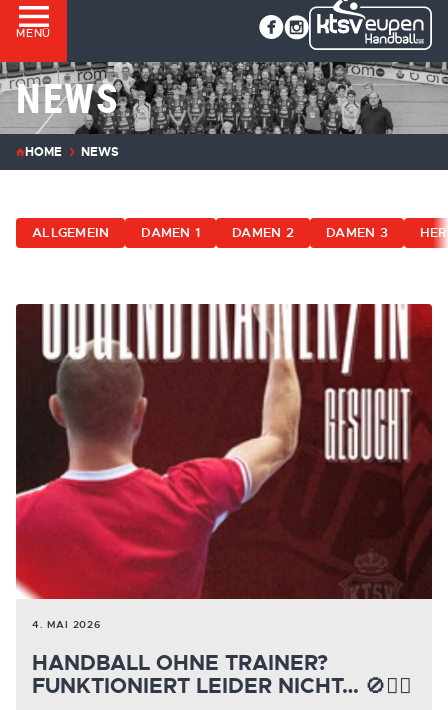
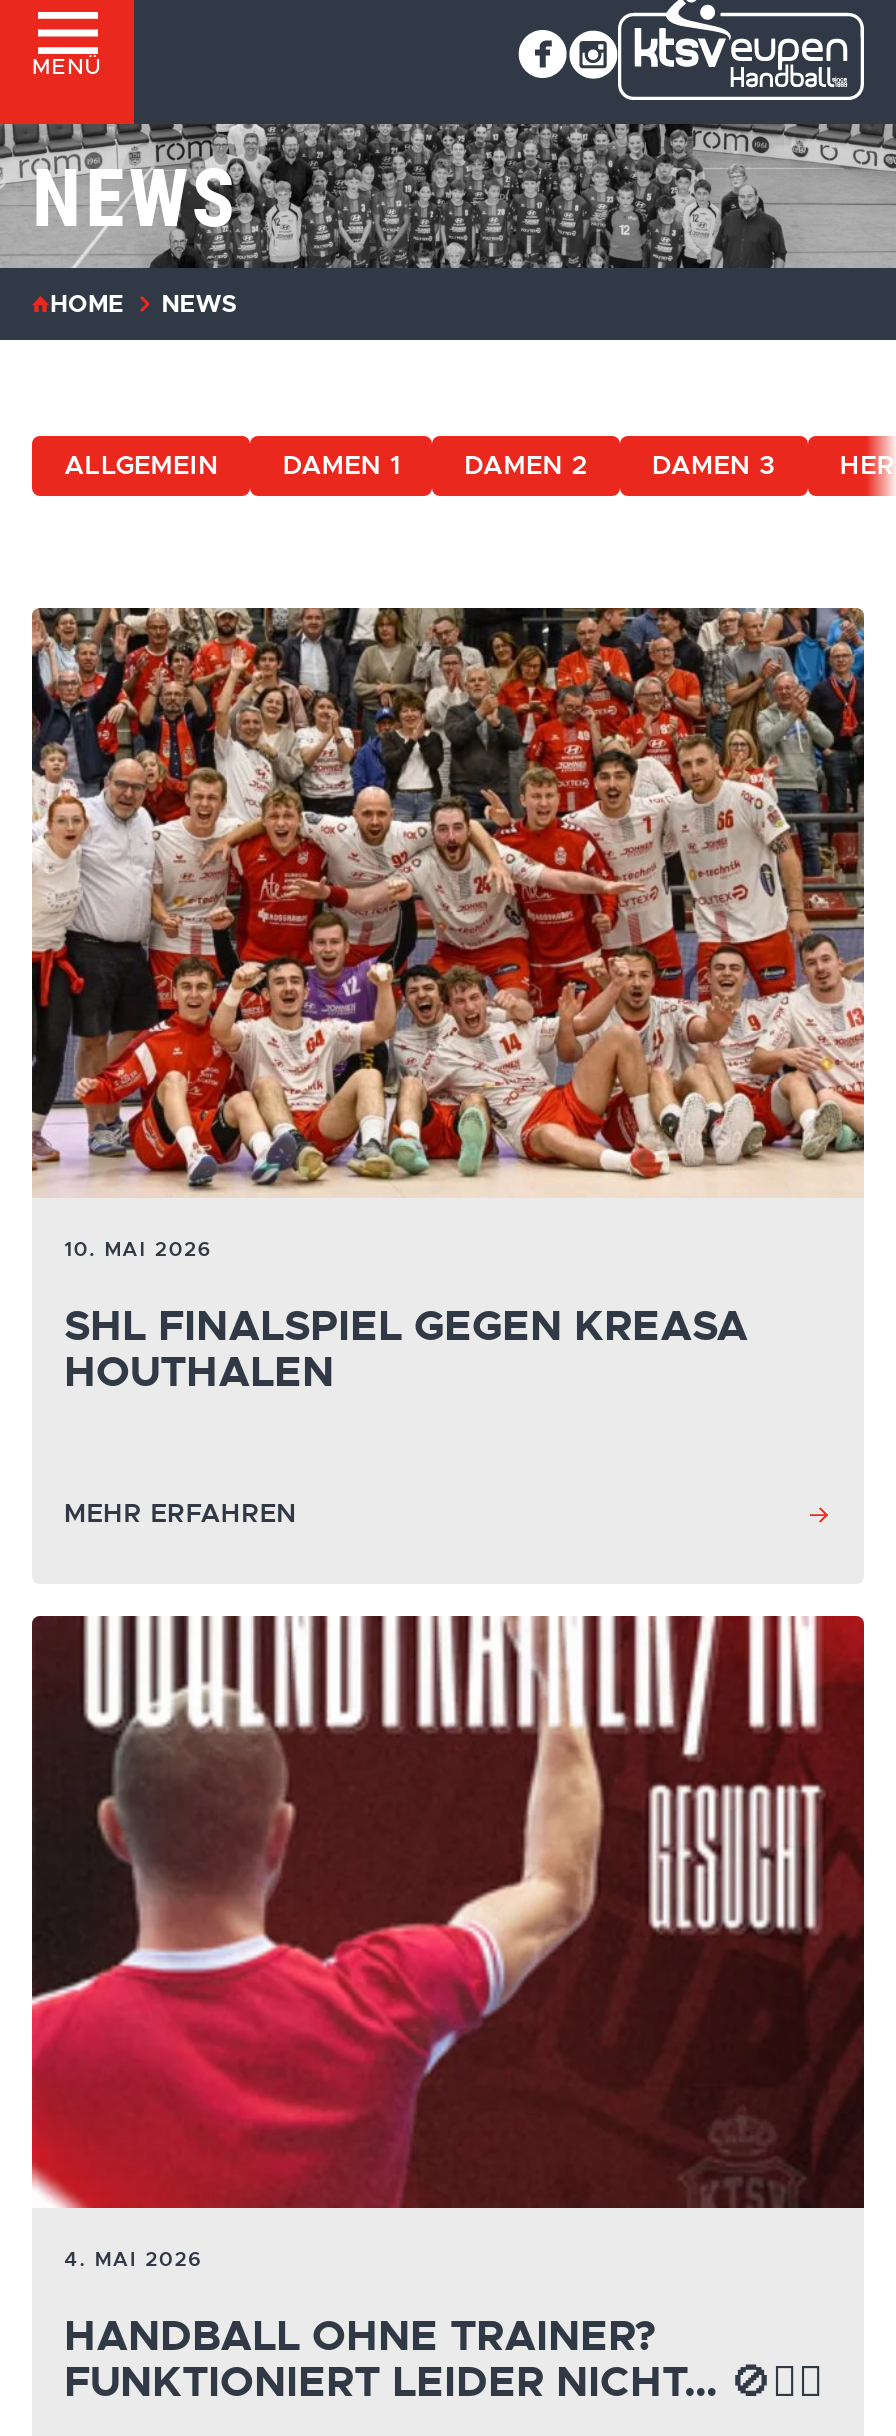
none -> [30,606,866,1531] [image] | 10. MAI 2026 | SHL FINALSPIEL GEGEN KREASA | HOUTHALEN | MEHR ERFAHREN

